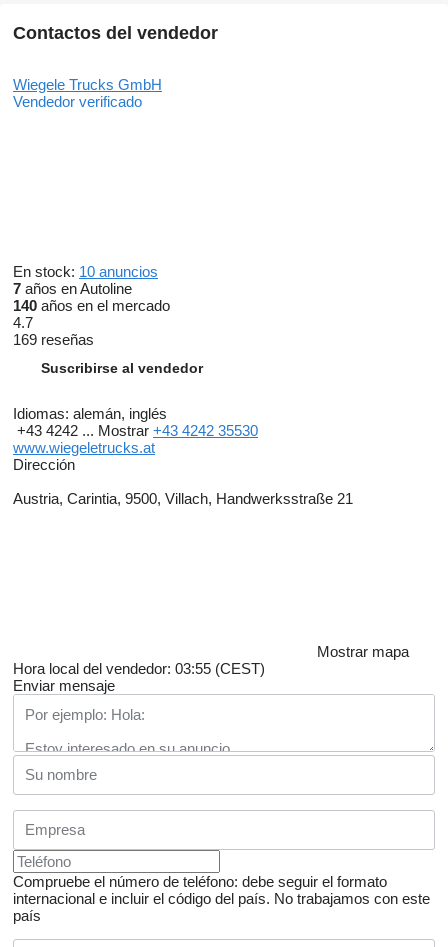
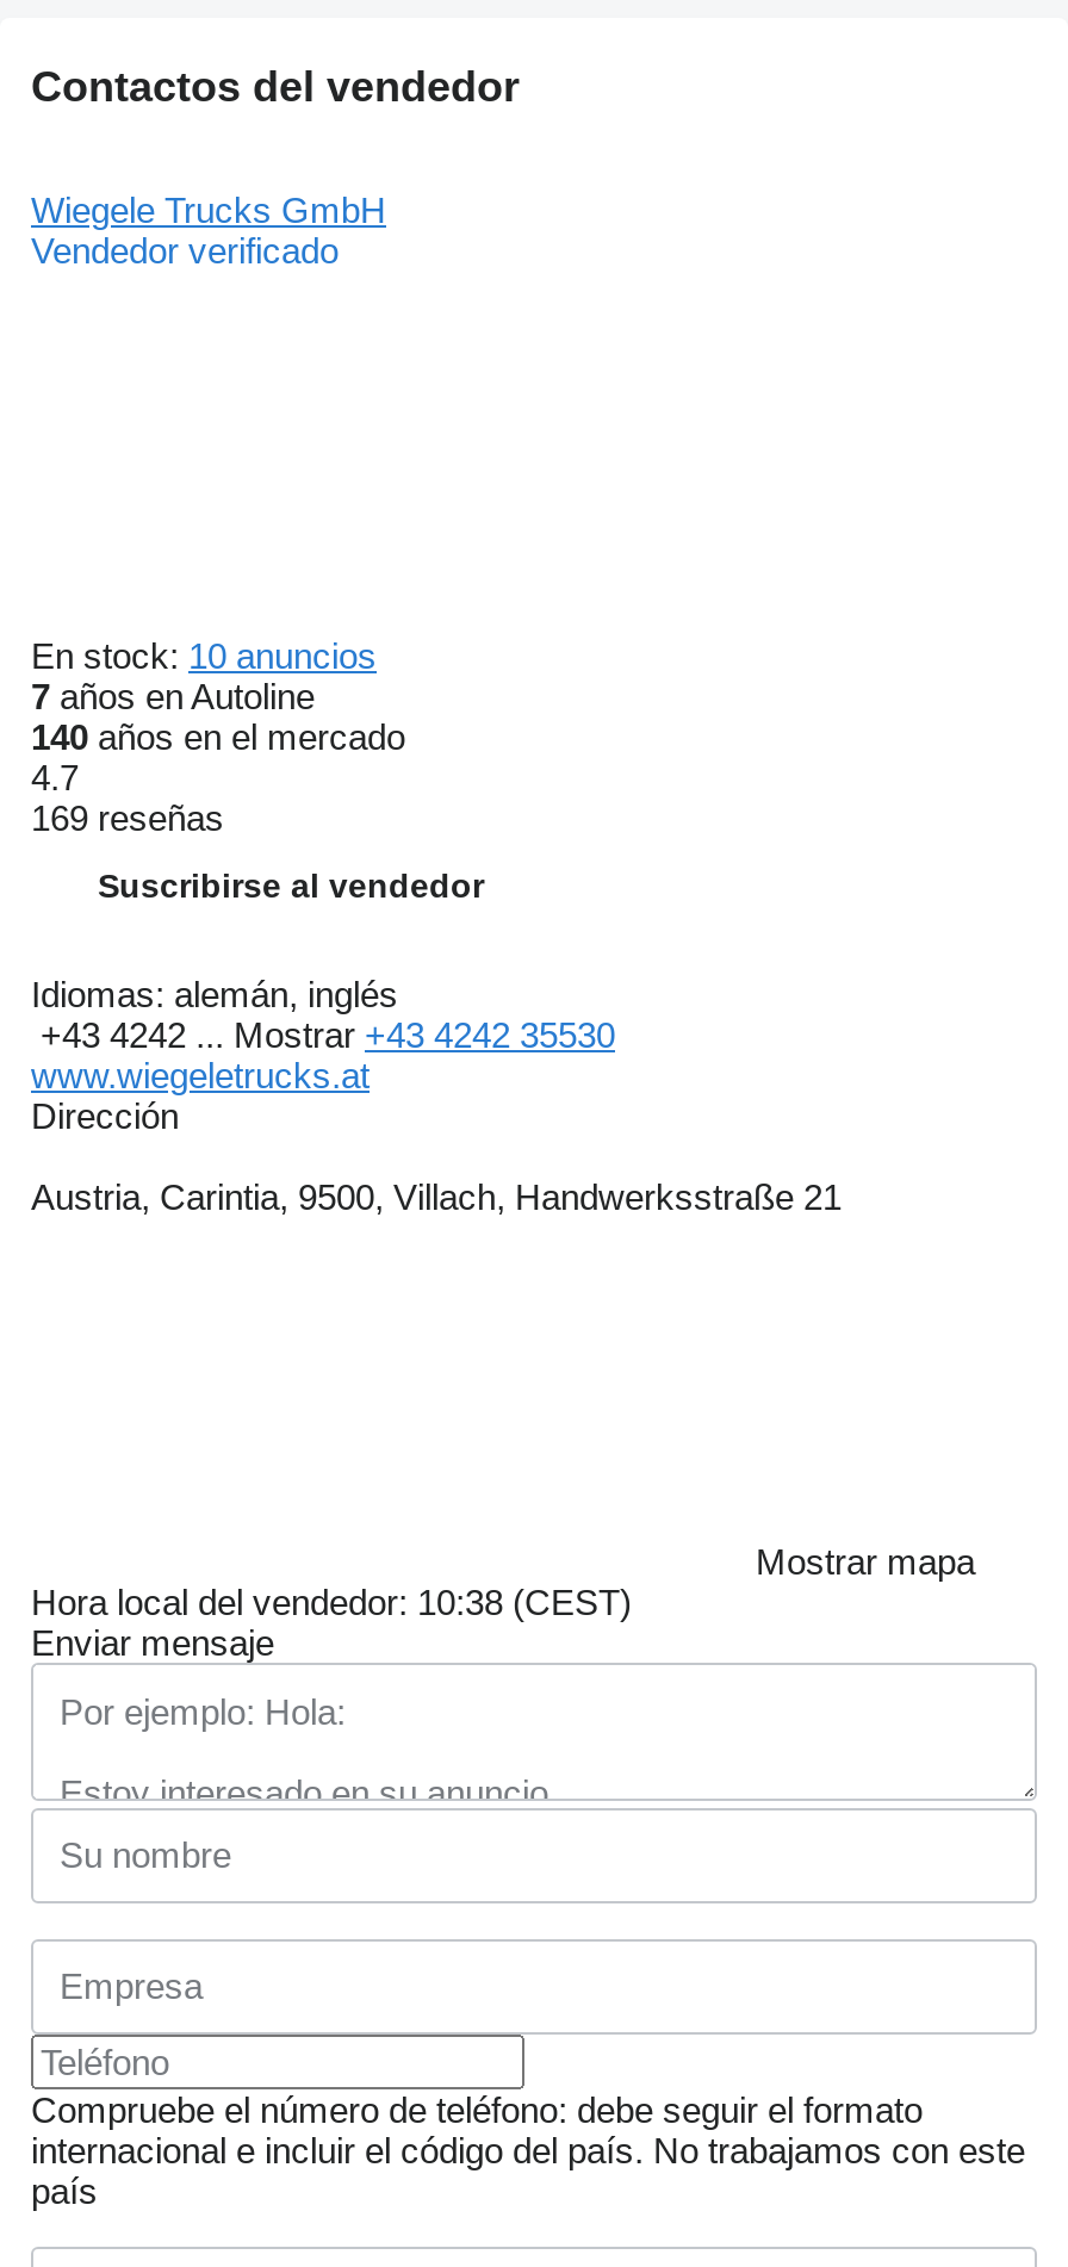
[13,659,265,676] Hora local del vendedor: 03:55 (CEST) -> [31,1580,632,1621] Hora local del vendedor: 10:38 (CEST)

